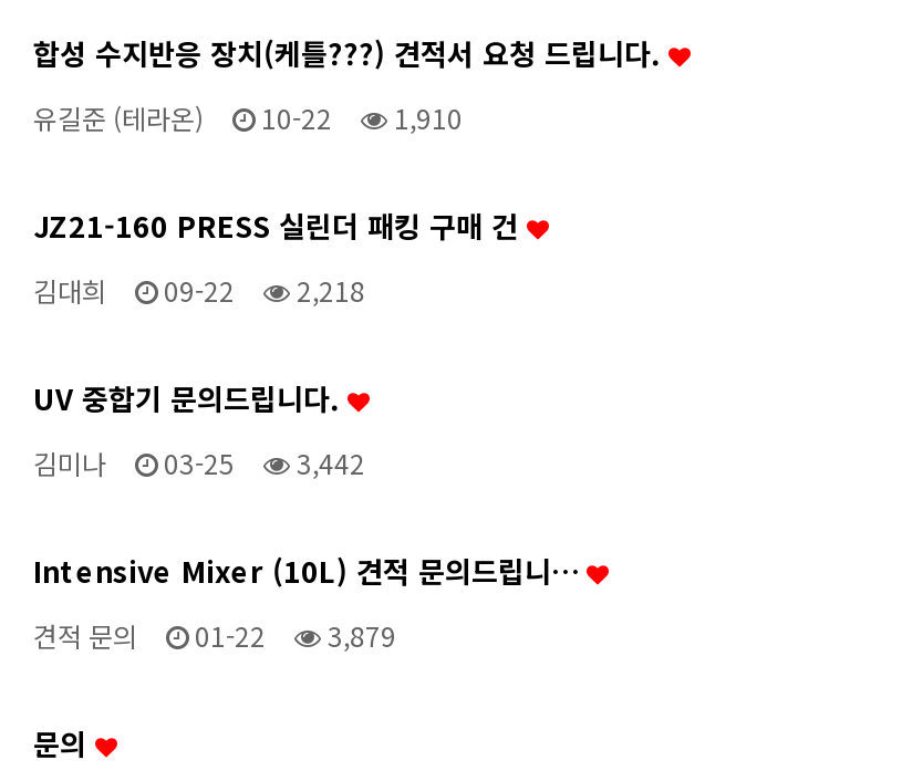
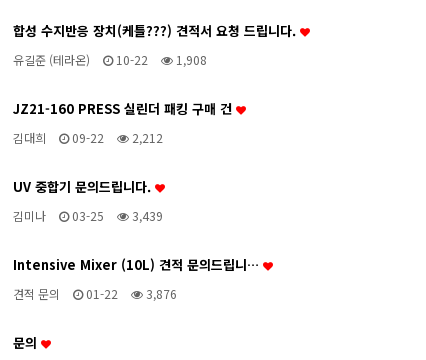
[33,99,463,137] 유길준 (테라온) 10-22 1,910 -> [13,51,207,68] 유길준 (테라온) 10-22 1,908
[33,272,365,309] 김대희 09-22 2,218 -> [13,129,163,146] 김대희 09-22 2,212
[33,444,365,482] 김미나 03-25 3,442 -> [13,207,163,224] 김미나 03-25 3,439
[33,617,396,654] 견적 문의 01-22 3,879 -> [13,285,177,302] 견적 문의 01-22 3,876

